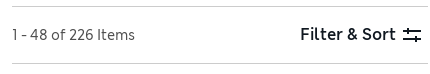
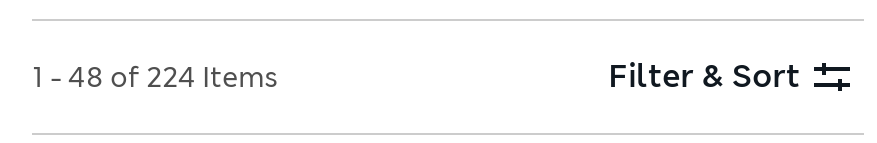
[12,25,135,43] 1 - 48 of 226 Items -> [32,58,278,94] 1 - 48 of 224 Items

